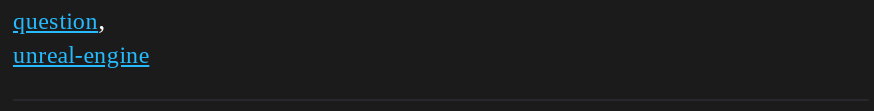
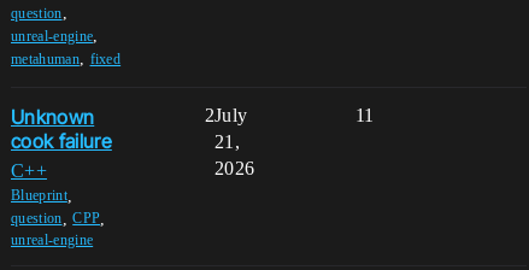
none -> [11,27,121,67] unreal-engine, | metahuman, fixed
none -> [11,104,112,227] Unknown | cook failure | C++ | Blueprint, | question, CPP,
none -> [204,105,374,178] 2 | 11 | July | 21, | 2026

